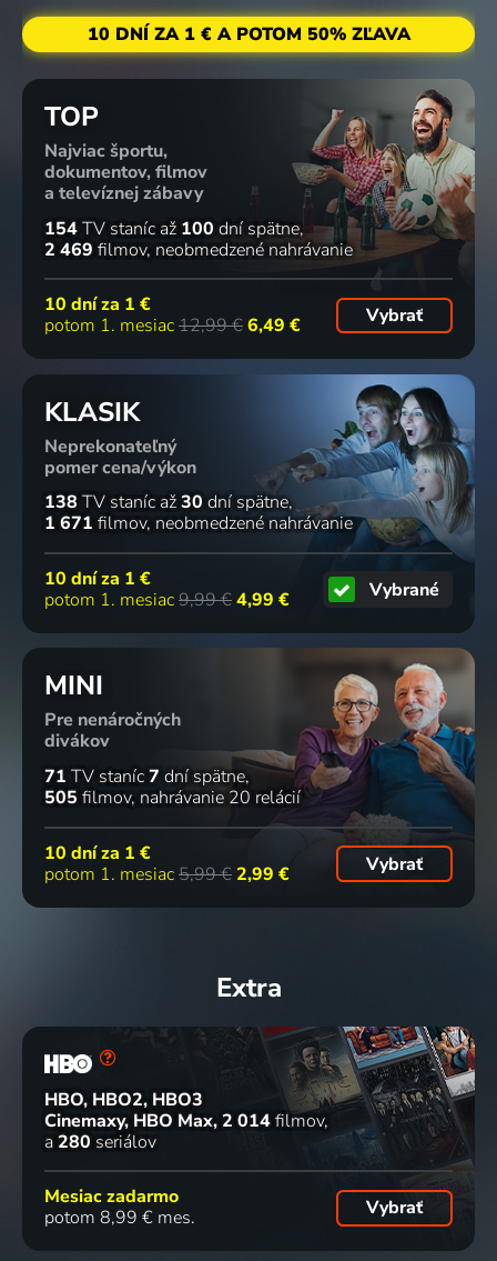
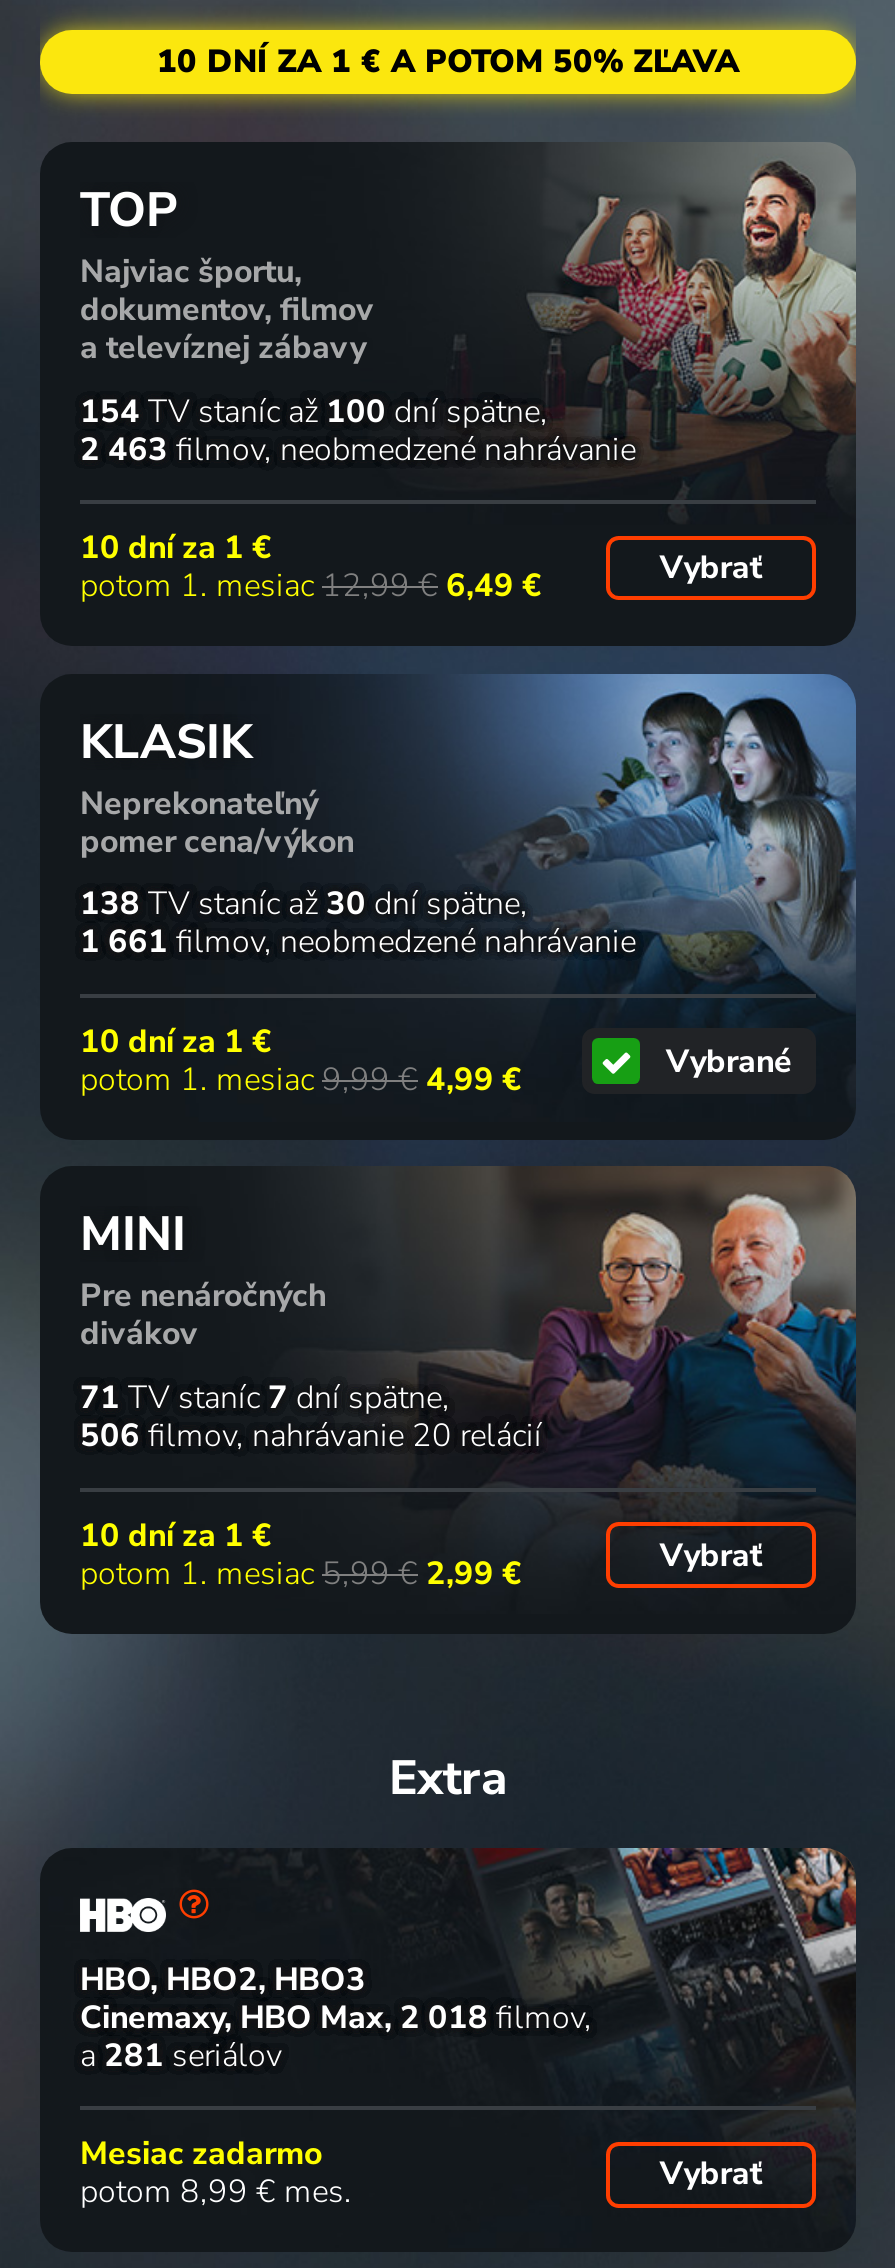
[44,237,353,262] 2 469 filmov neobmedzené nahrávanie -> [80,427,636,471] 2 463 filmov neobmedzené nahrávanie
[44,512,353,536] 1 671 filmov neobmedzené nahrávanie -> [80,921,636,965] 1 661 filmov neobmedzené nahrávanie
[44,786,301,810] 505 filmov nahrávanie 20 relácií -> [80,1414,542,1458] 506 filmov nahrávanie 20 relácií
[44,1109,324,1133] Cinemaxy, HBO Max 2 014 filmov -> [80,1996,584,2040] Cinemaxy, HBO Max 2 018 filmov
[44,1130,156,1154] a 280 seriálov -> [80,2034,282,2078] a 281 seriálov

